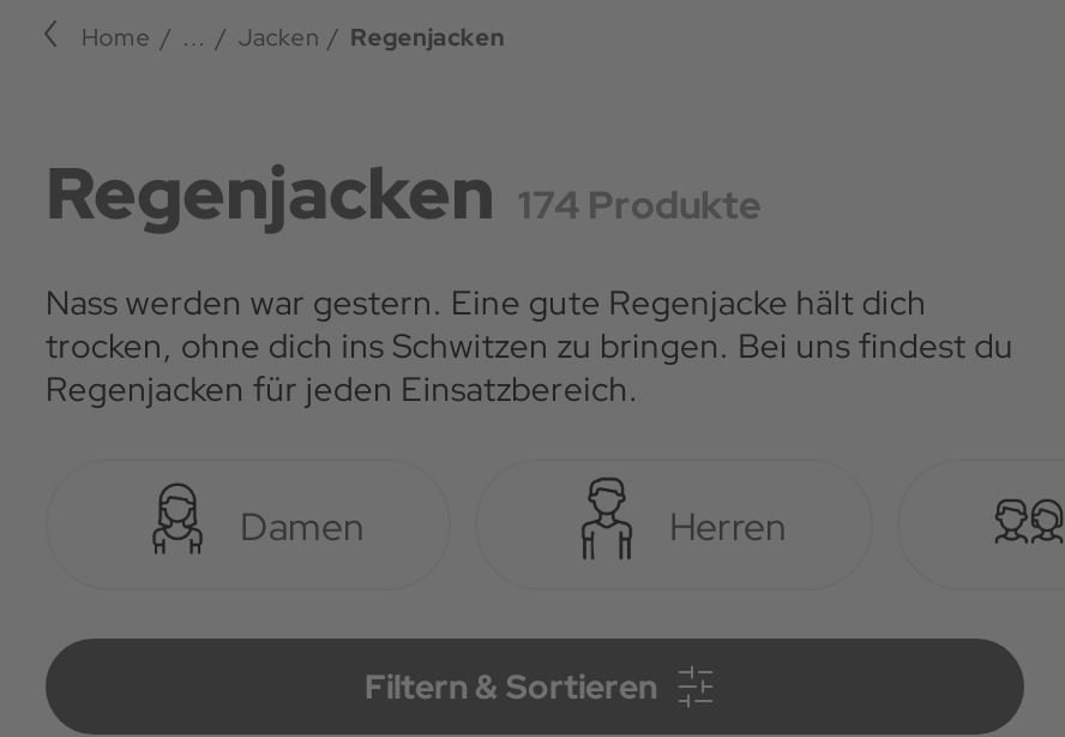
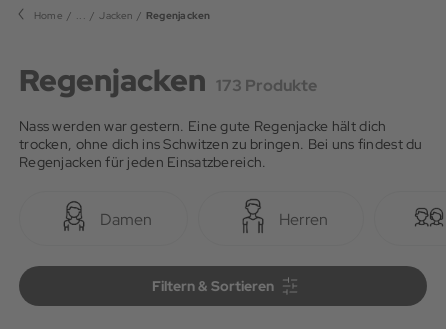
[46,144,760,240] Regenjacken 174 Produkte -> [19,60,317,100] Regenjacken 173 Produkte

